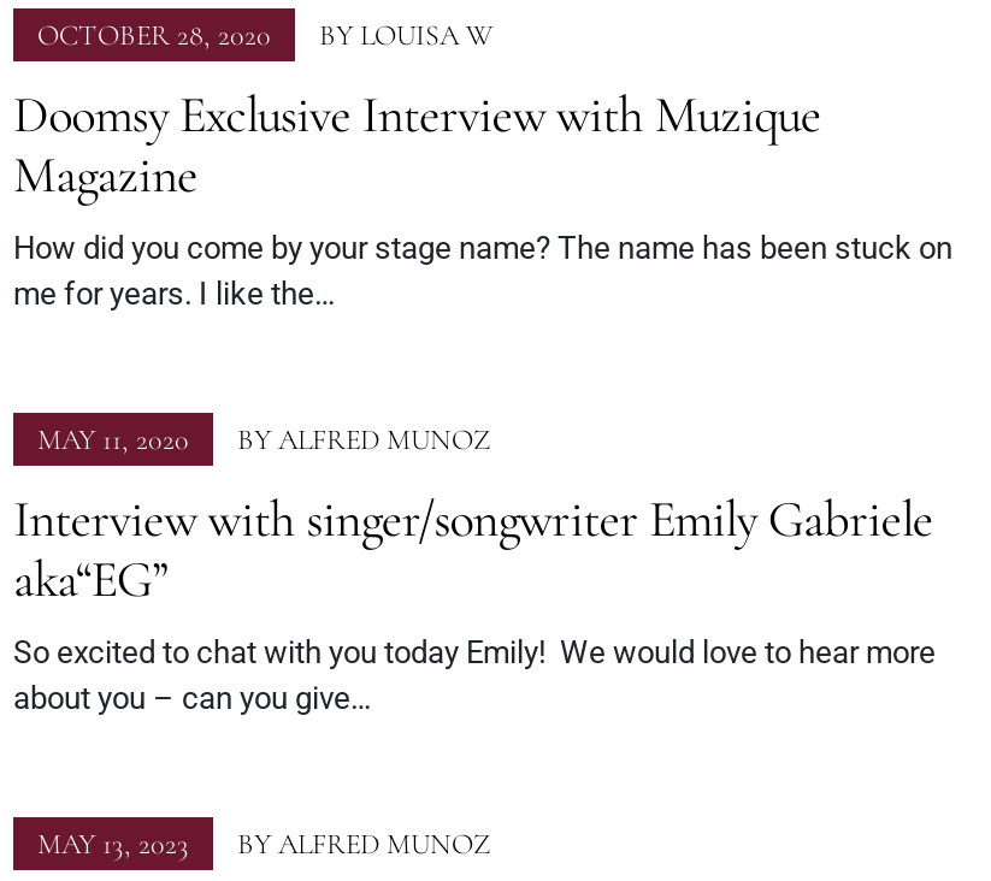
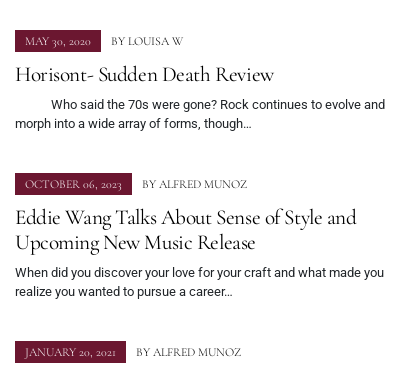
[37,17,492,51] OCTOBER 28, 2020 BY LOUISA W -> [25,34,183,48] MAY 30, 2020 BY LOUISA W
[13,82,952,311] Doomsy Exclusive Interview with Muzique | Magazine | How did you come by your stage name? The name has been stuck on | me for years. I like the… -> [15,61,385,131] Horisont- Sudden Death Review | Who said the 70s were gone? Rock continues to evolve and | morph into a wide array of forms, though…
[37,422,490,455] MAY 11, 2020 BY ALFRED MUNOZ -> [25,177,247,191] OCTOBER 06, 2023 BY ALFRED MUNOZ
[13,487,936,715] Interview with singer/songwriter Emily Gabriele | aka“EG” | So excited to chat with you today Emily! We would love to hear more | about you – can you give… -> [15,204,384,299] Eddie Wang Talks About Sense of Style and | Upcoming New Music Release | When did you discover your love for your craft and what made you | realize you wanted to pursue a career…
[37,826,490,860] MAY 13, 2023 BY ALFRED MUNOZ -> [25,345,241,359] JANUARY 20, 2021 BY ALFRED MUNOZ

